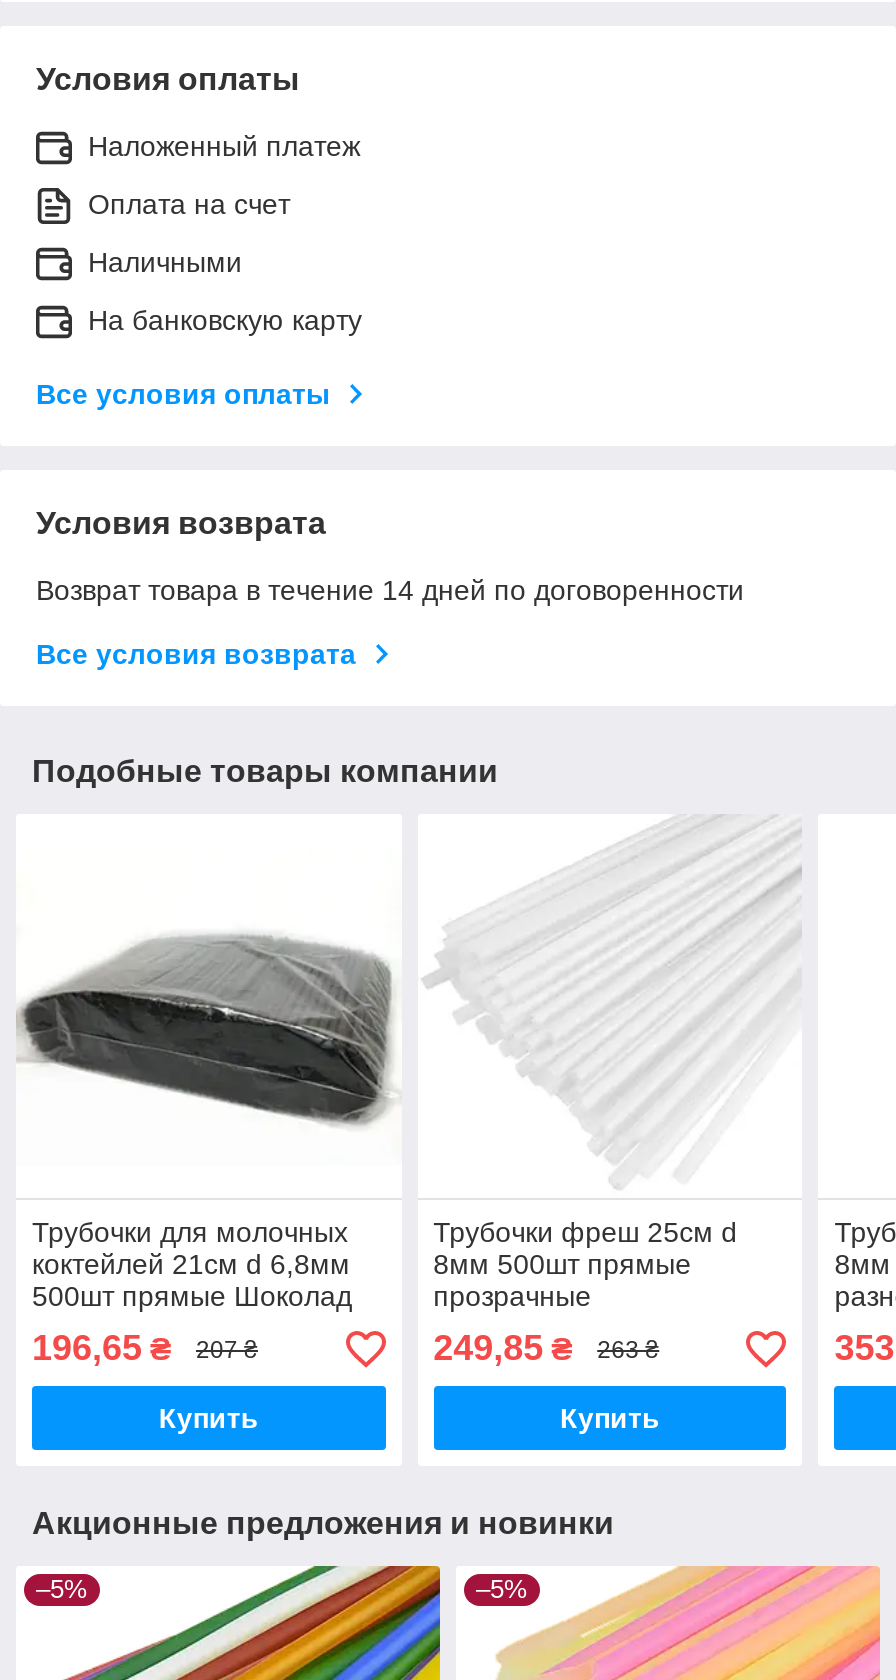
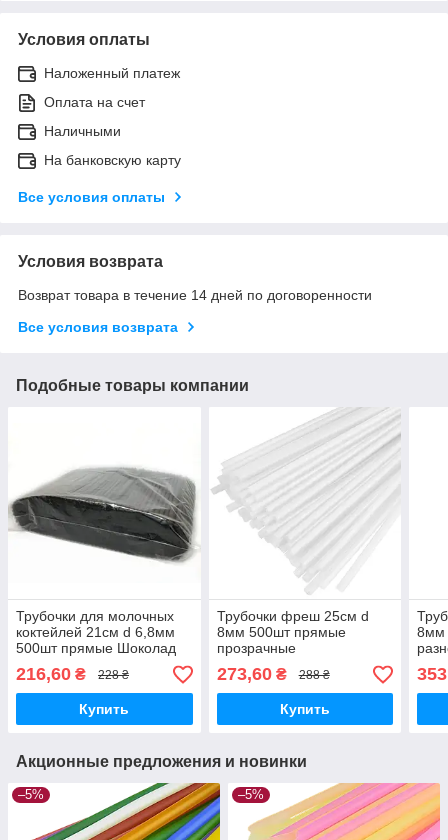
[32,1329,172,1369] 196,65 ₴ -> [16,664,86,684] 216,60 ₴
[196,1336,258,1364] 207 ₴ -> [98,668,129,682] 228 ₴
[433,1329,573,1369] 249,85 ₴ -> [217,664,287,684] 273,60 ₴
[597,1336,659,1364] 263 ₴ -> [299,668,330,682] 288 ₴

